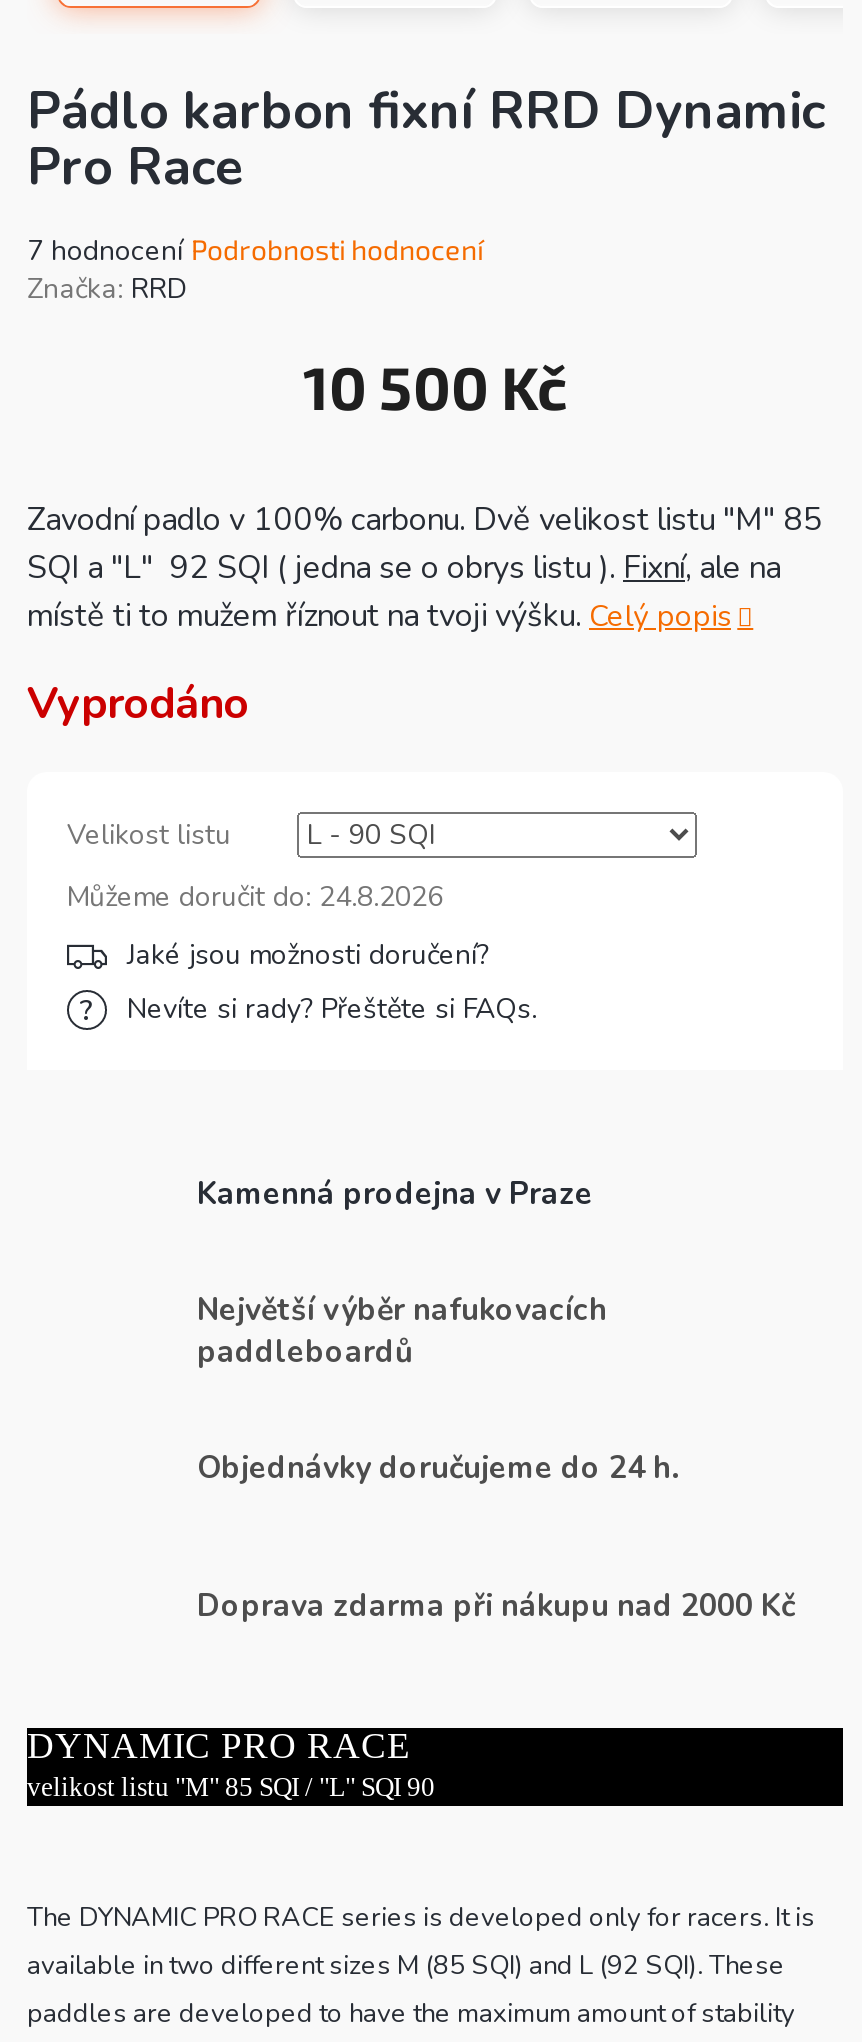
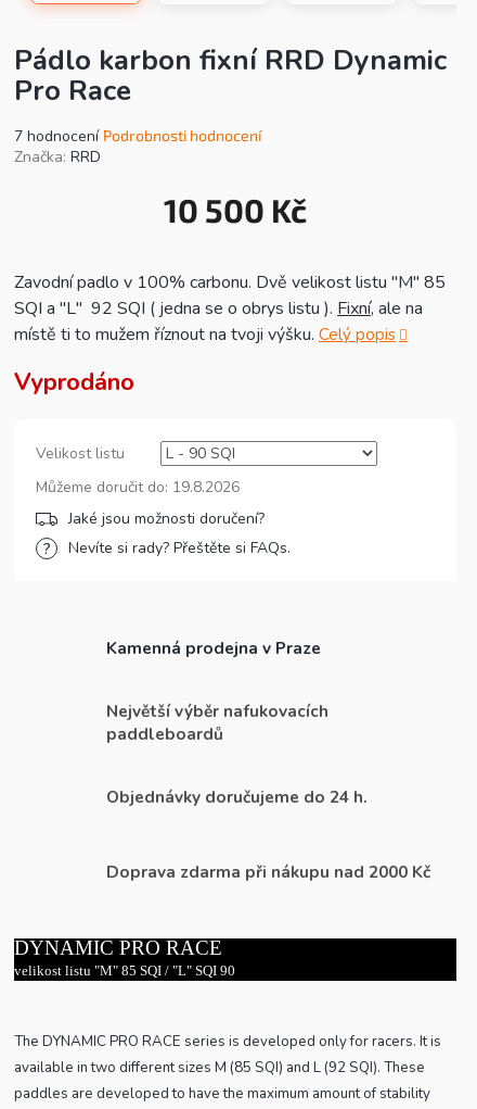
[67,878,443,916] Můžeme doručit do: 24.8.2026 -> [36,477,240,497] Můžeme doručit do: 19.8.2026

